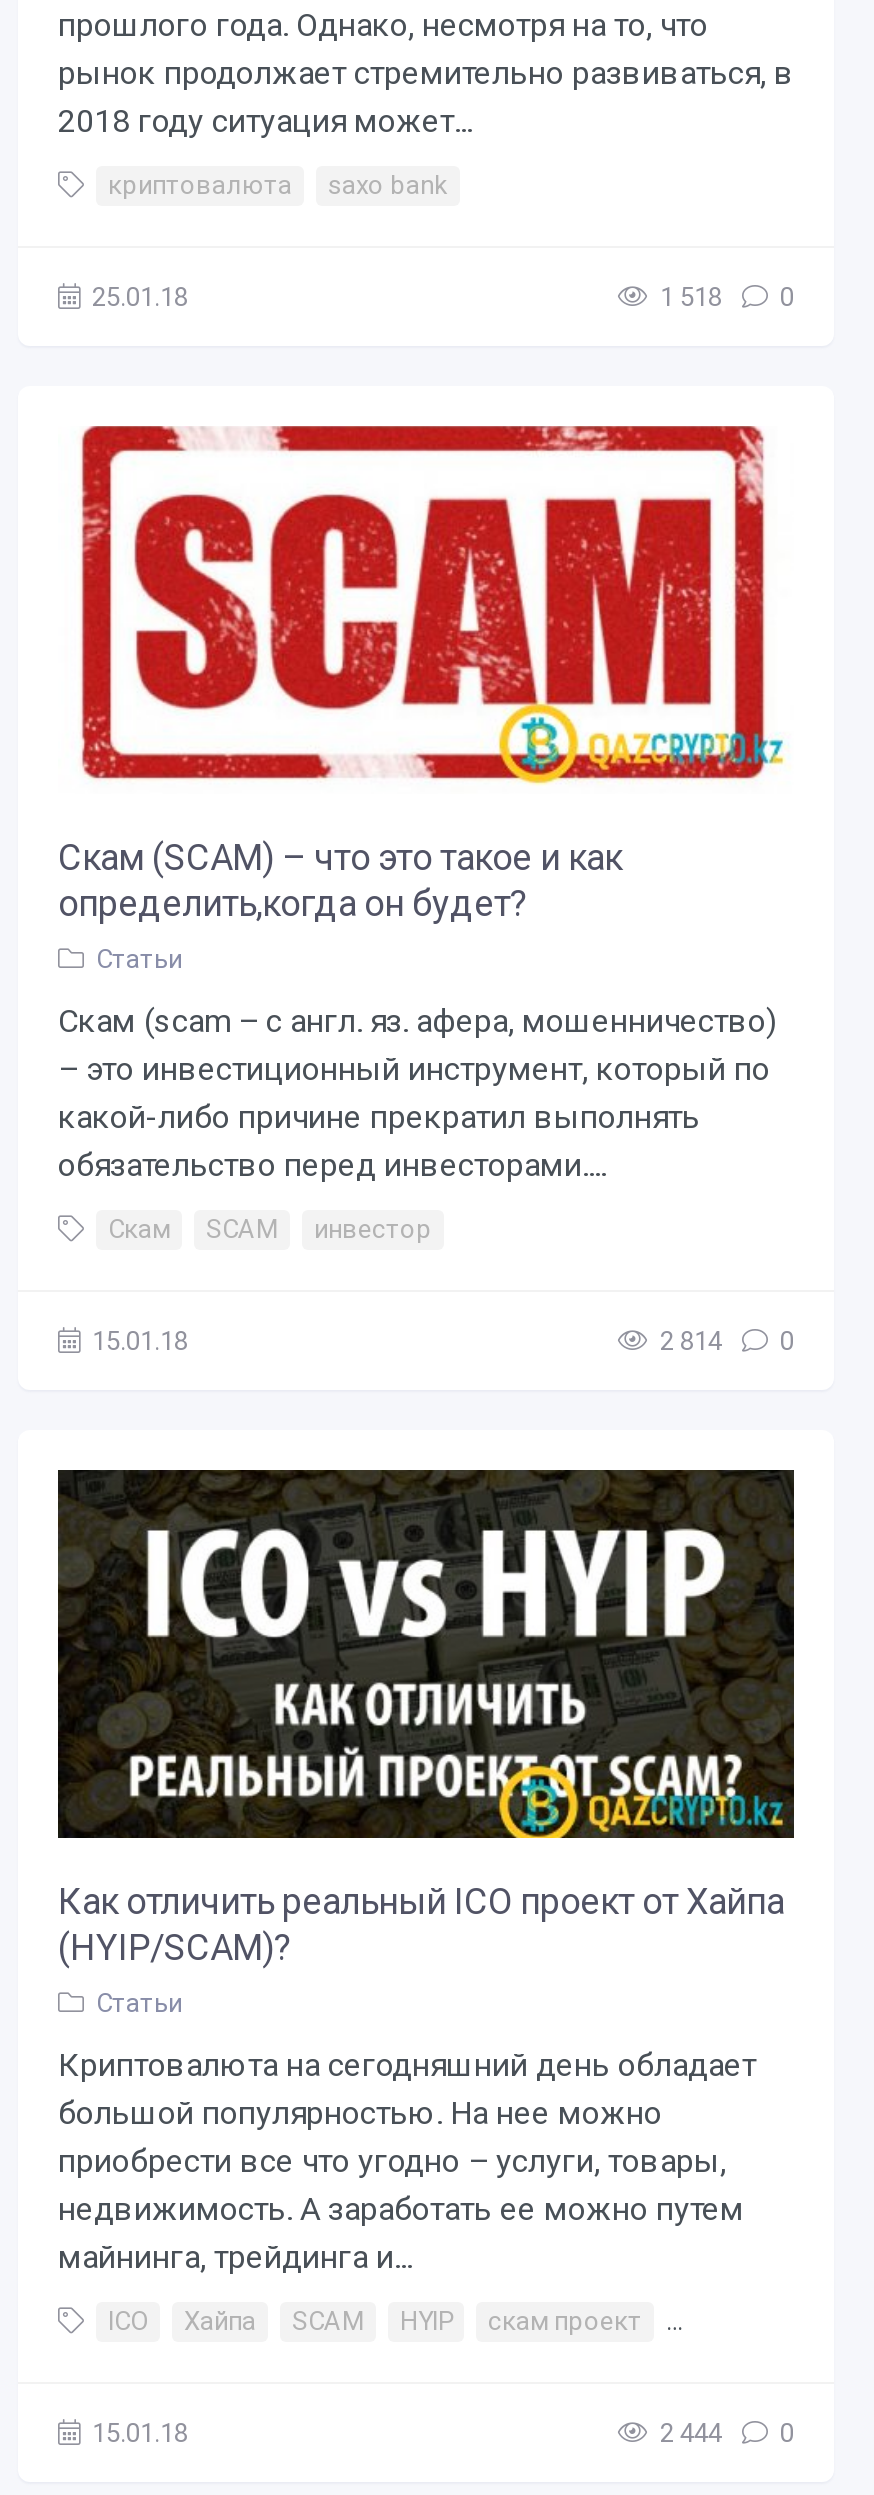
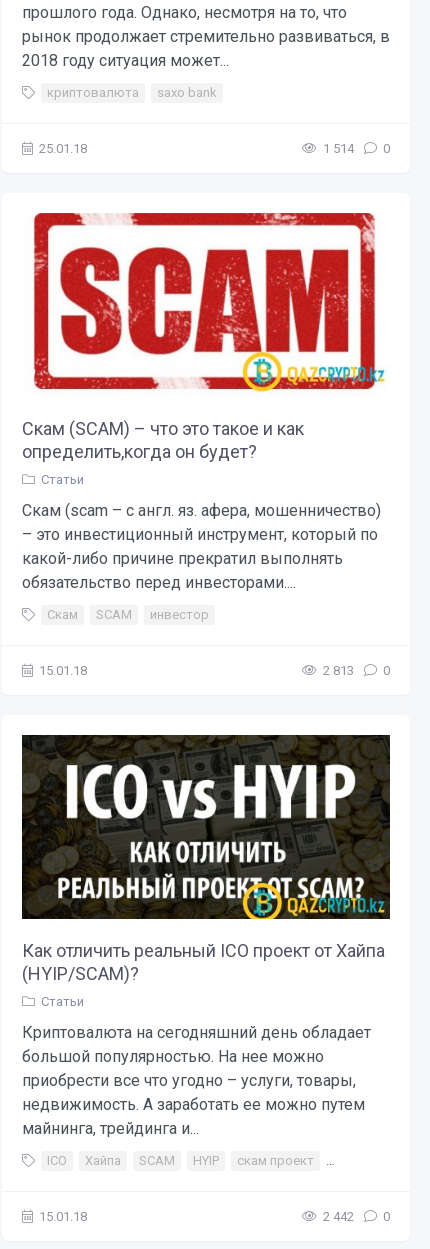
[660,282,794,312] 1 518 0 -> [323,141,390,156] 1 514 0
[660,1326,794,1356] 2 814 0 -> [323,663,390,678] 2 813 0
[660,2418,794,2448] 2 444 0 -> [323,1209,390,1224] 2 442 0

